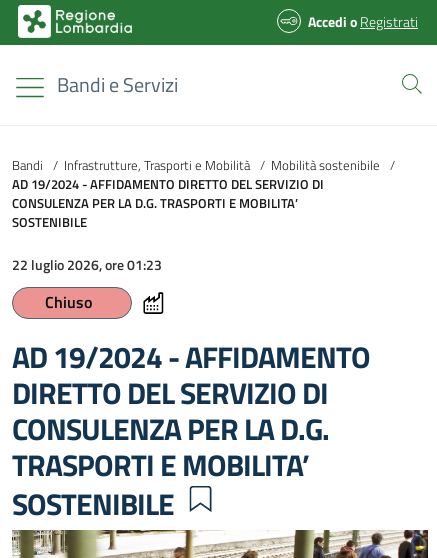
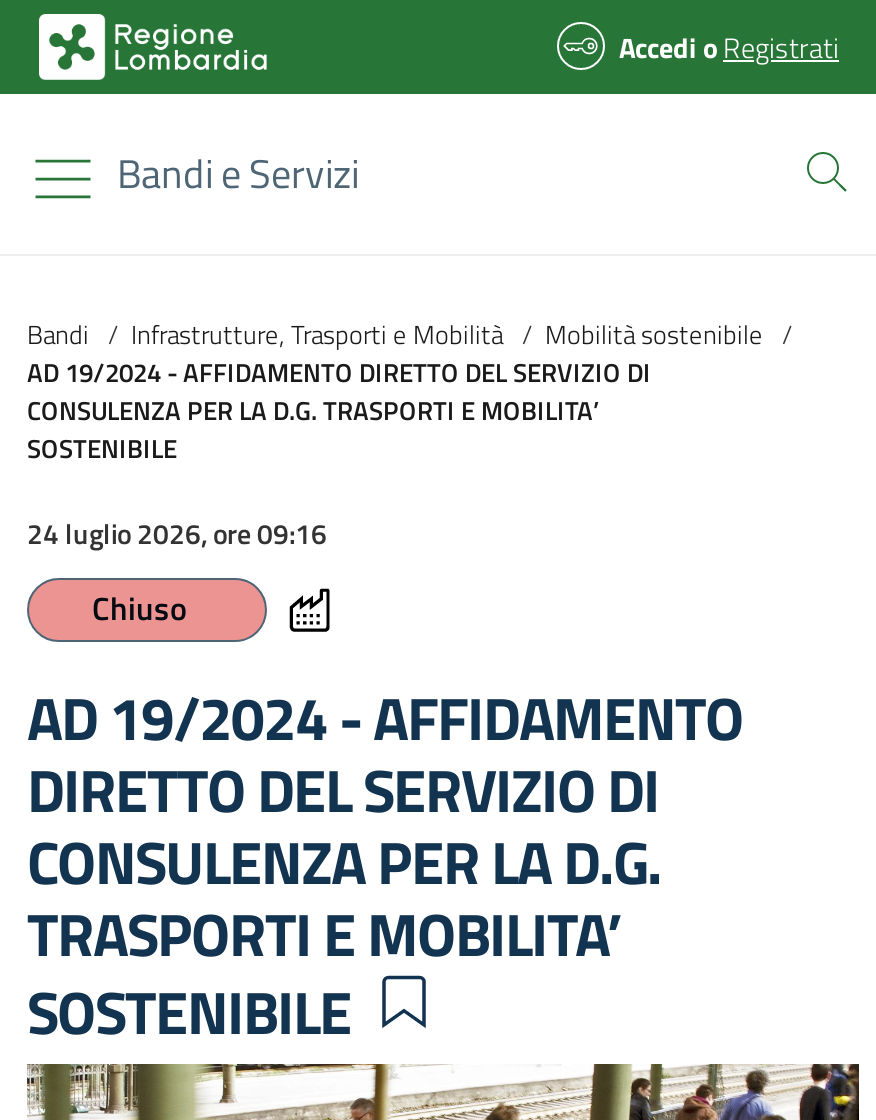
[12,254,162,275] 22 luglio 2026, ore 01:23 -> [27,512,327,554] 24 luglio 2026, ore 09:16

